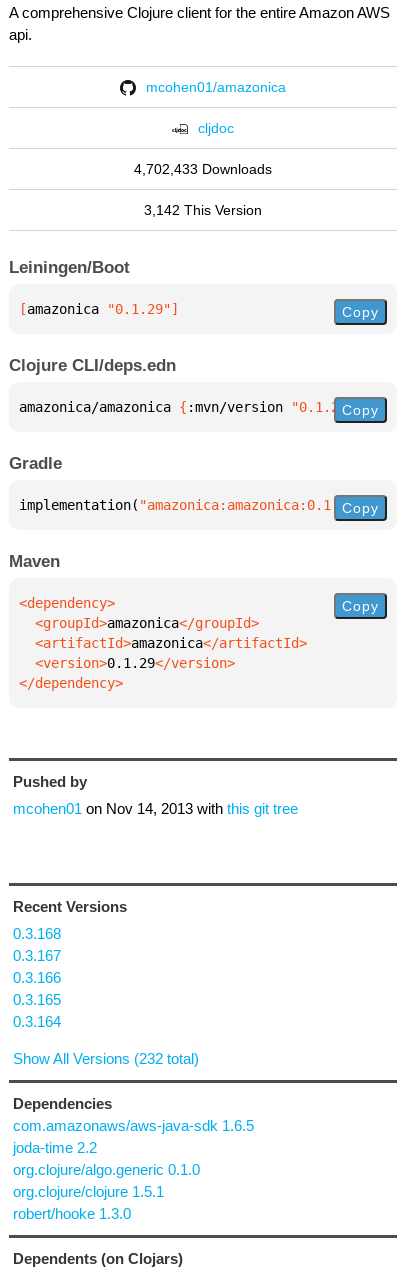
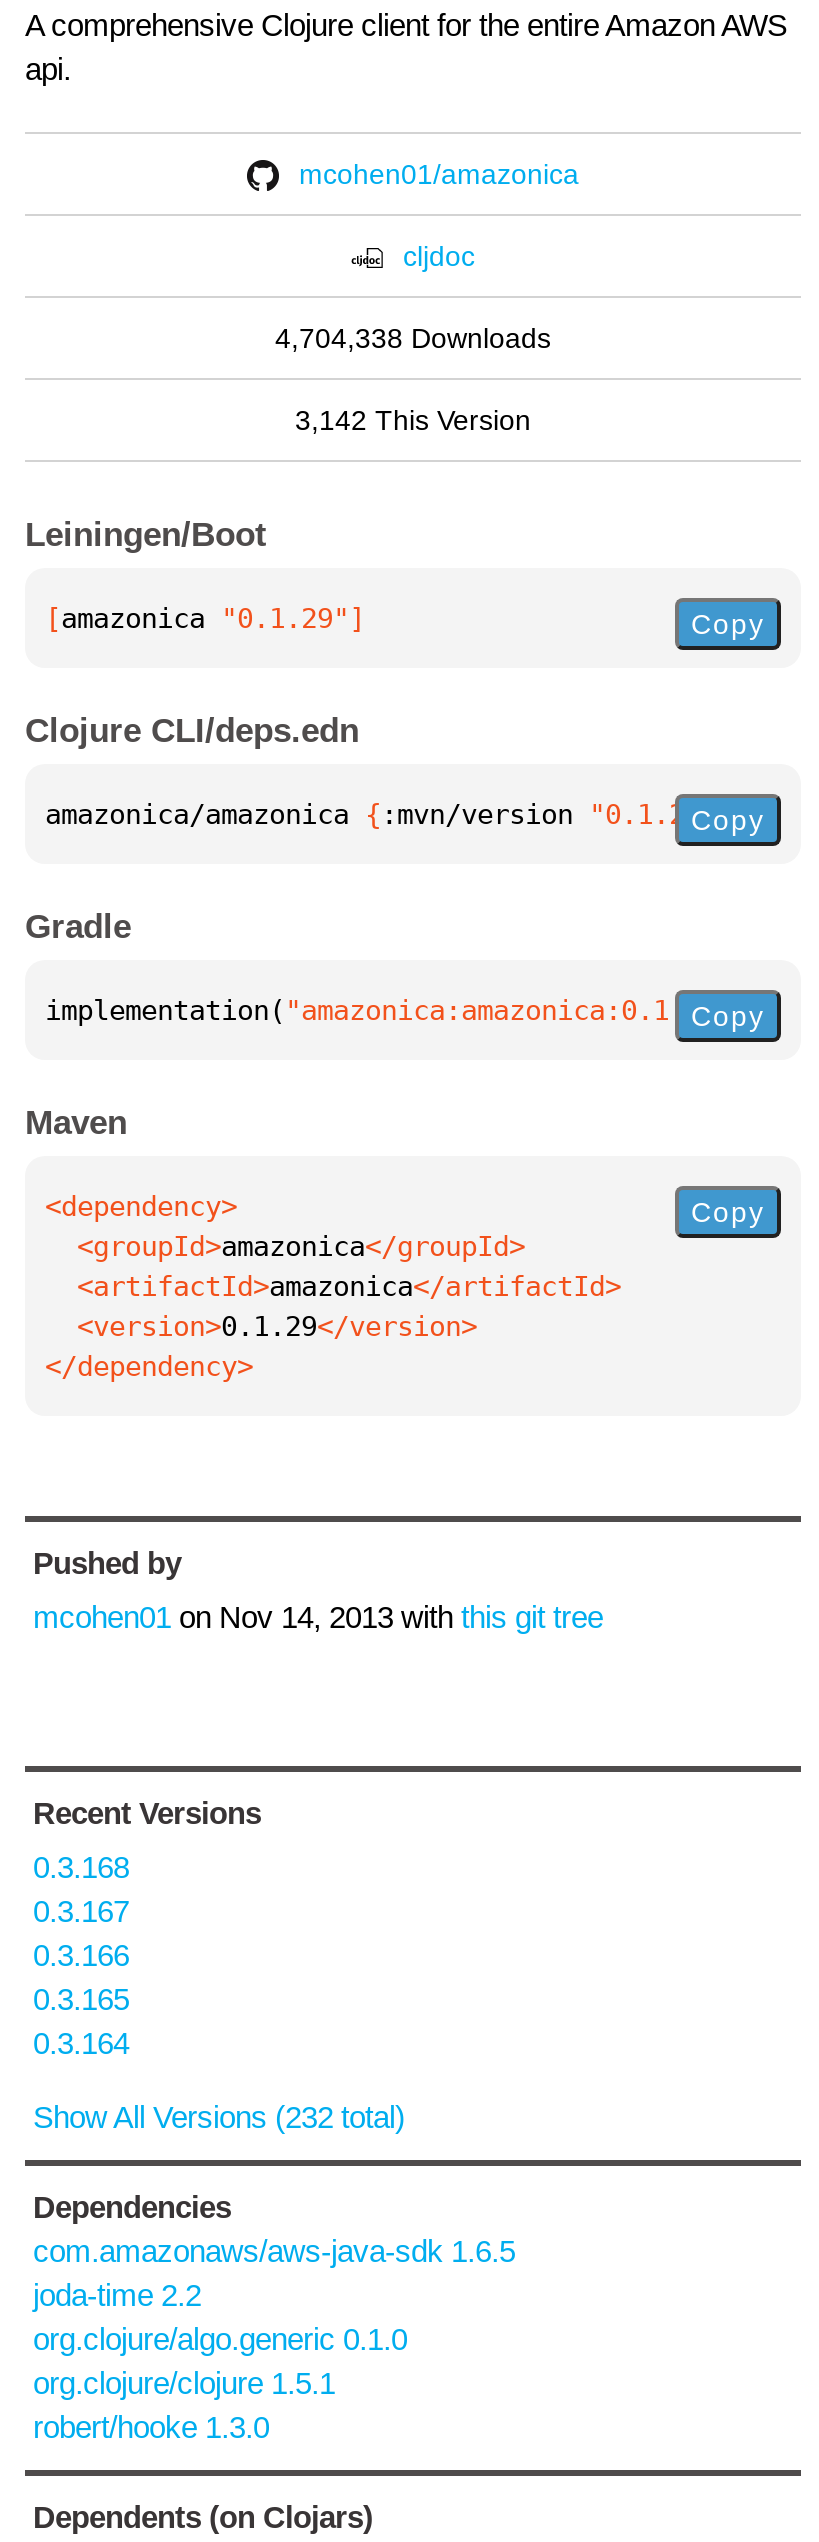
[134,161,272,177] 4,702,433 Downloads -> [275,322,551,354] 4,704,338 Downloads

